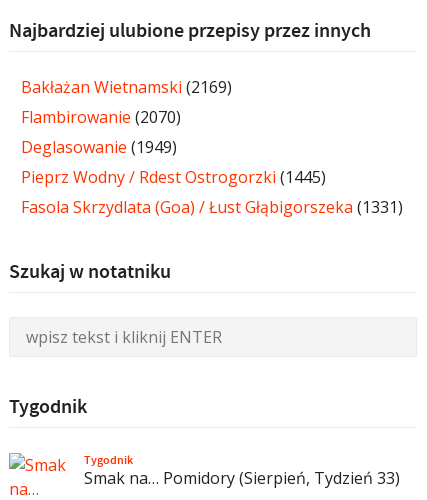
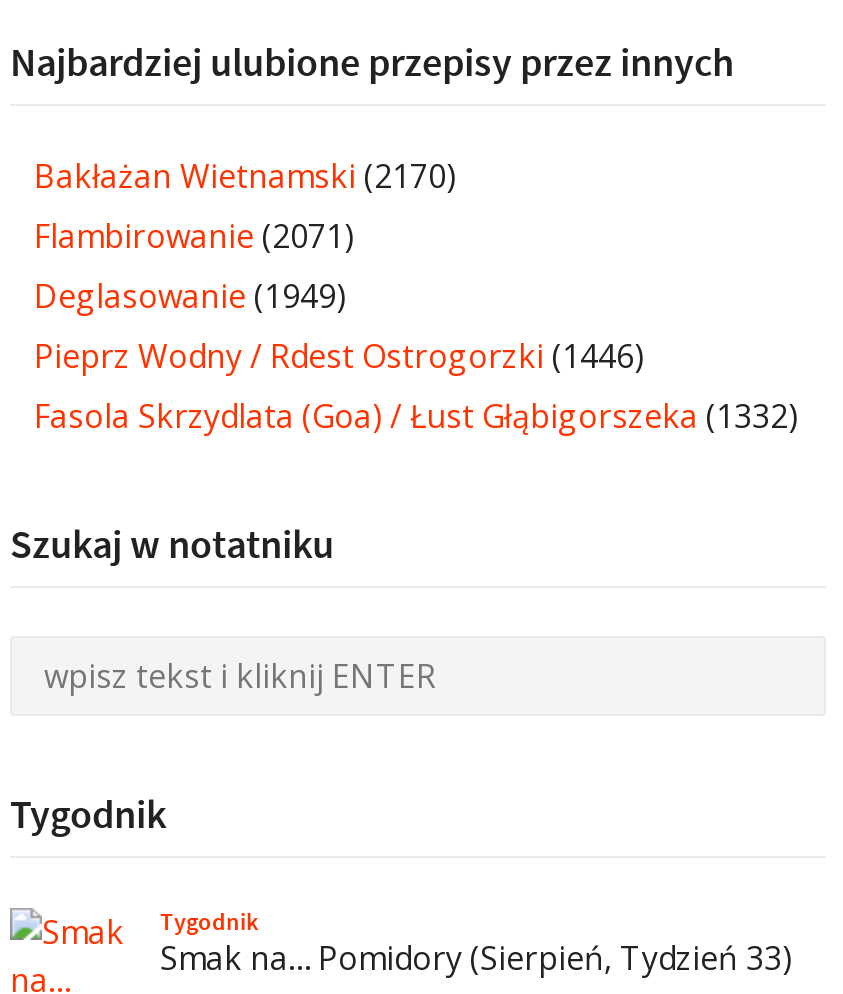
[21,76,232,98] Bakłażan Wietnamski (2169) -> [34,154,456,198] Bakłażan Wietnamski (2170)
[21,106,181,128] Flambirowanie (2070) -> [34,214,354,258] Flambirowanie (2071)
[21,166,326,188] Pieprz Wodny / Rdest Ostrogorzki (1445) -> [34,334,644,378] Pieprz Wodny / Rdest Ostrogorzki (1446)
[21,196,403,218] Fasola Skrzydlata (Goa) / Łust Głąbigorszeka (1331) -> [34,394,798,438] Fasola Skrzydlata (Goa) / Łust Głąbigorszeka (1332)

